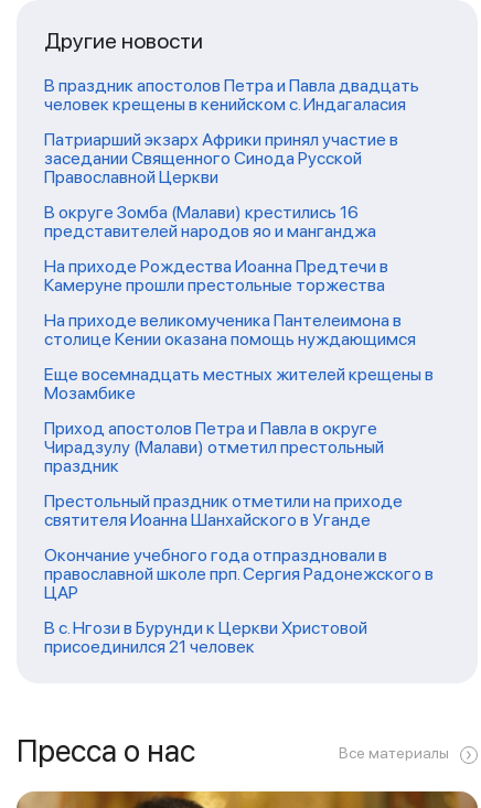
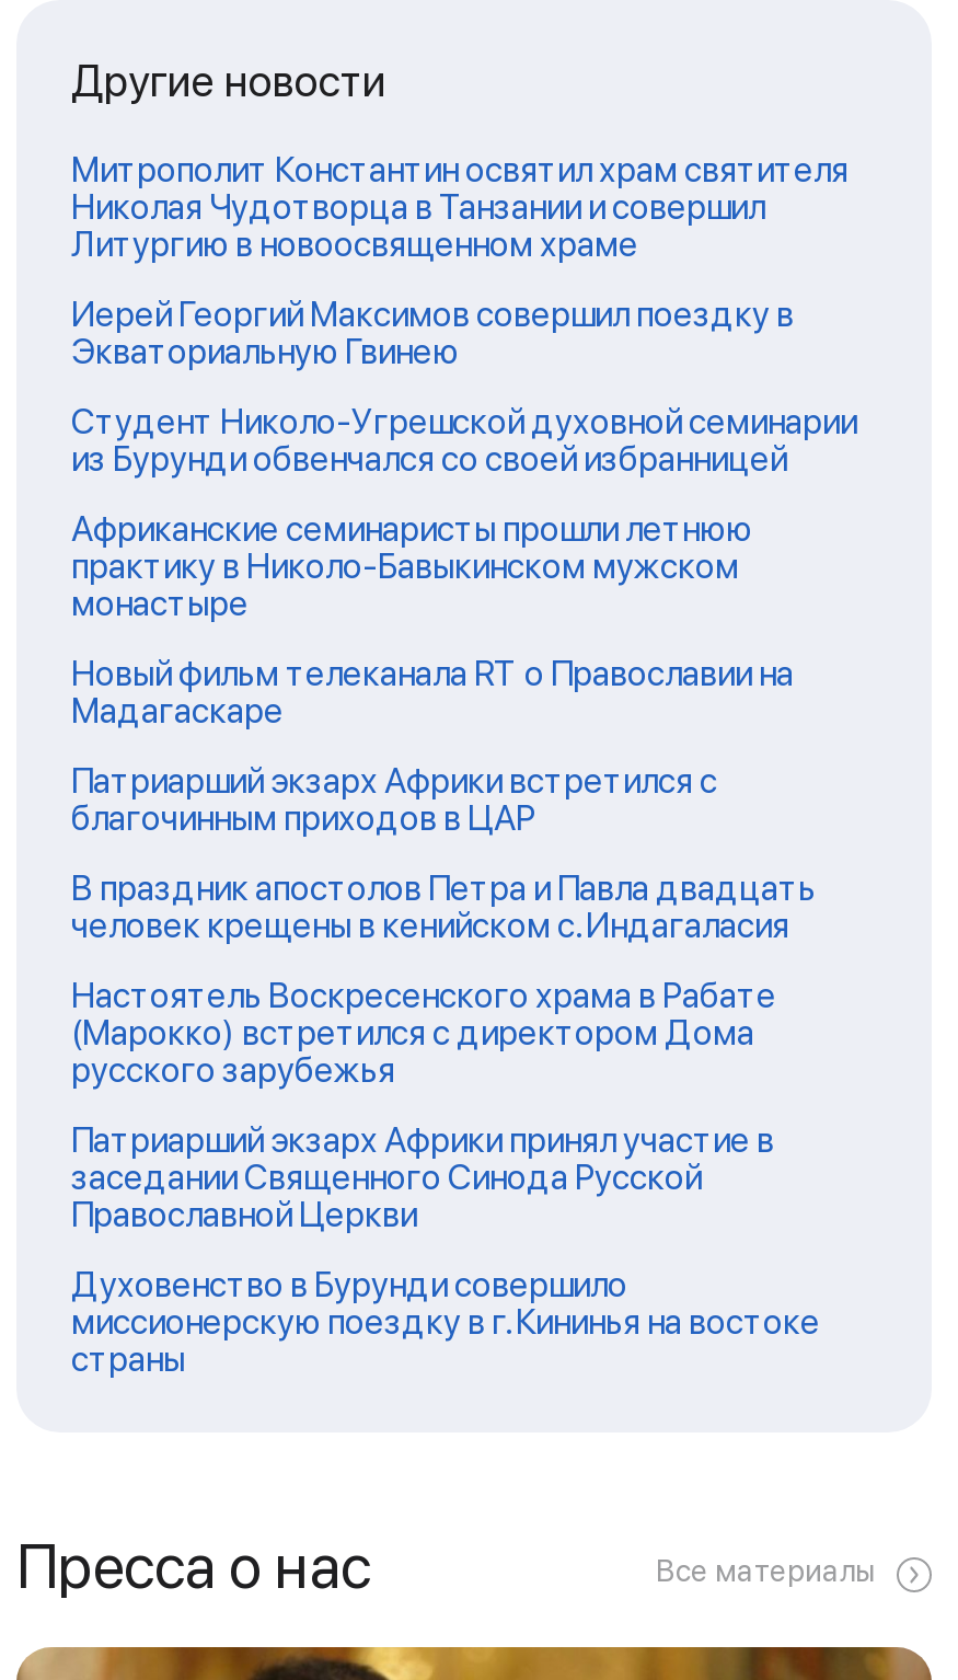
none -> [71,150,857,840] Митрополит Константин освятил храм святителя | Николая Чудотворца в Танзании и совершил | Литургию в новоосвященном храме | Иерей Георгий Максимов совершил поездку в | Экваториальную Гвинею | Студент Николо-Угрешской духовной семинарии | из Бурунди обвенчался со своей избранницей | Африканские семинаристы прошли летнюю | практику в Николо-Бавыкинском мужском | монастыре | Новый фильм телеканала RT о Православии на | Мадагаскаре | Патриарший экзарх Африки встретился с | благочинным приходов в ЦАР
moved [44,75,419,115] -> [71,868,816,947]: В праздник апостолов Петра и Павла двадцать | человек крещены в кенийском с. Индагаласия
none -> [71,976,776,1092] Настоятель Воскресенского храма в Рабате | (Марокко) встретился с директором Дома | русского зарубежья
moved [44,129,398,188] -> [71,1120,774,1236]: Патриарший экзарх Африки принял участие в | заседании Священного Синода Русской | Православной Церкви
[44,202,434,657] В округе Зомба (Малави) крестились 16 | представителей народов яо и манганджа | На приходе Рождества Иоанна Предтечи в | Камеруне прошли престольные торжества | На приходе великомученика Пантелеимона в | столице Кении оказана помощь нуждающимся | Еще восемнадцать местных жителей крещены в | Мозамбике | Приход апостолов Петра и Павла в округе | Чирадзулу (Малави) отметил престольный | праздник | Престольный праздник отметили на приходе | святителя Иоанна Шанхайского в Уганде | Окончание учебного года отпраздновали в | православной школе прп. Сергия Радонежского в | ЦАР | В с. Нгози в Бурунди к Церкви Христовой | присоединился 21 человек -> [71,1265,820,1381] Духовенство в Бурунди совершило | миссионерскую поездку в г. Кининья на востоке | страны

